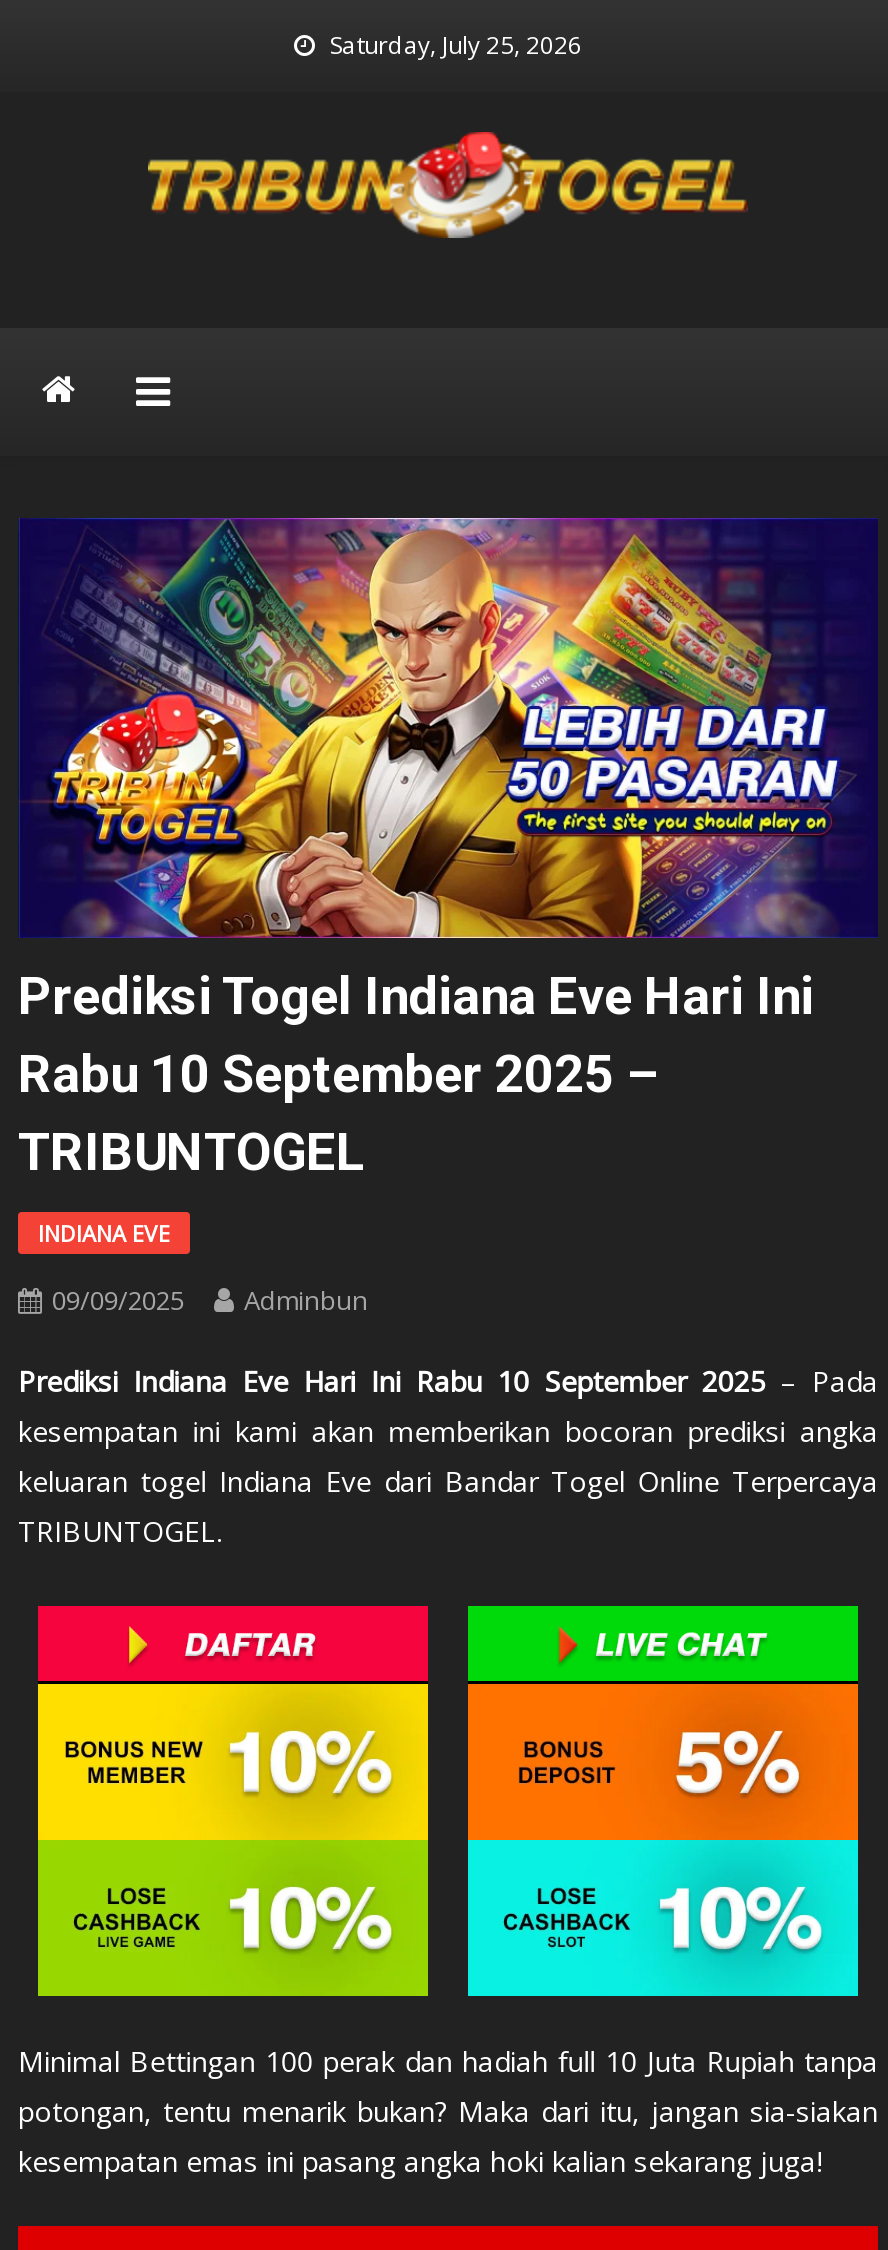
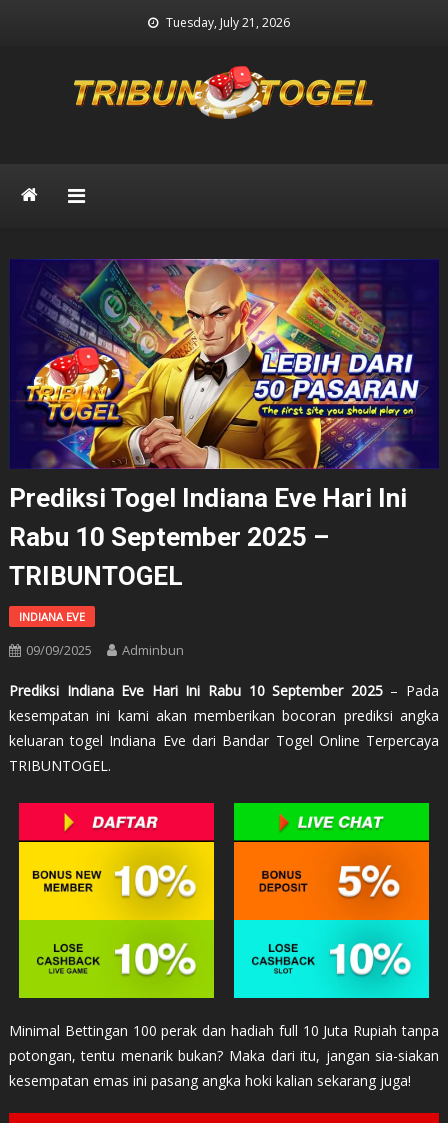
[330,28,582,62] Saturday, July 25, 2026 -> [166,14,290,31] Tuesday, July 21, 2026

